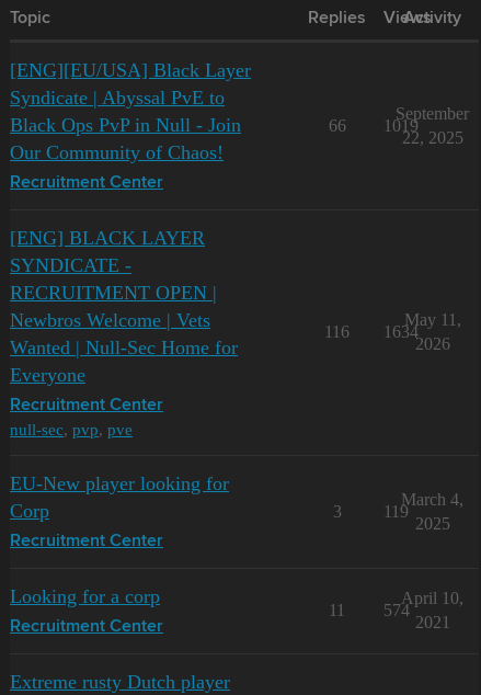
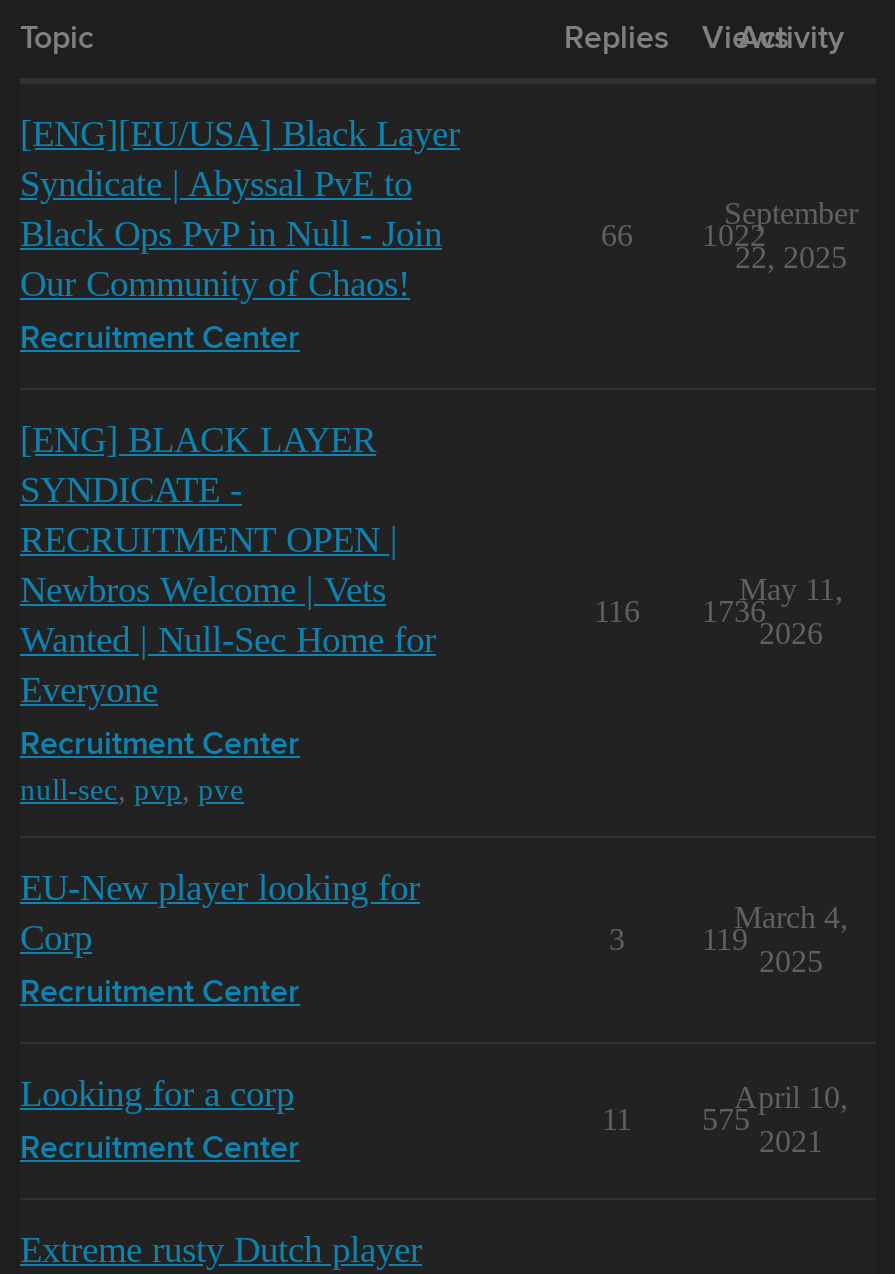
[383,116,419,135] 1019 -> [702,218,766,252] 1022
[324,322,419,341] 116 1634 -> [594,594,766,628] 116 1736
[383,601,410,619] 574 -> [702,1102,750,1136] 575

